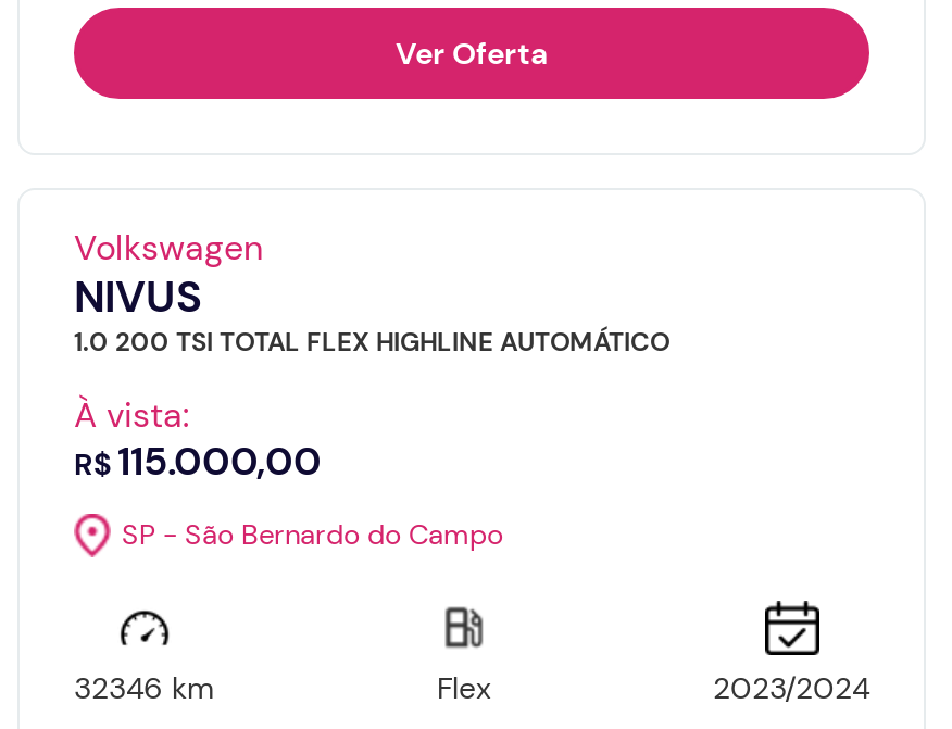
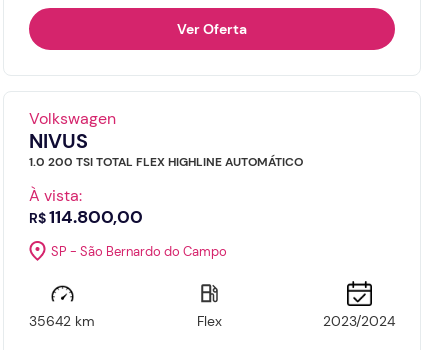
[74,435,322,487] R$115.000,00 -> [29,205,143,229] R$114.800,00
[74,667,215,706] 32346 km -> [29,312,95,330] 35642 km

